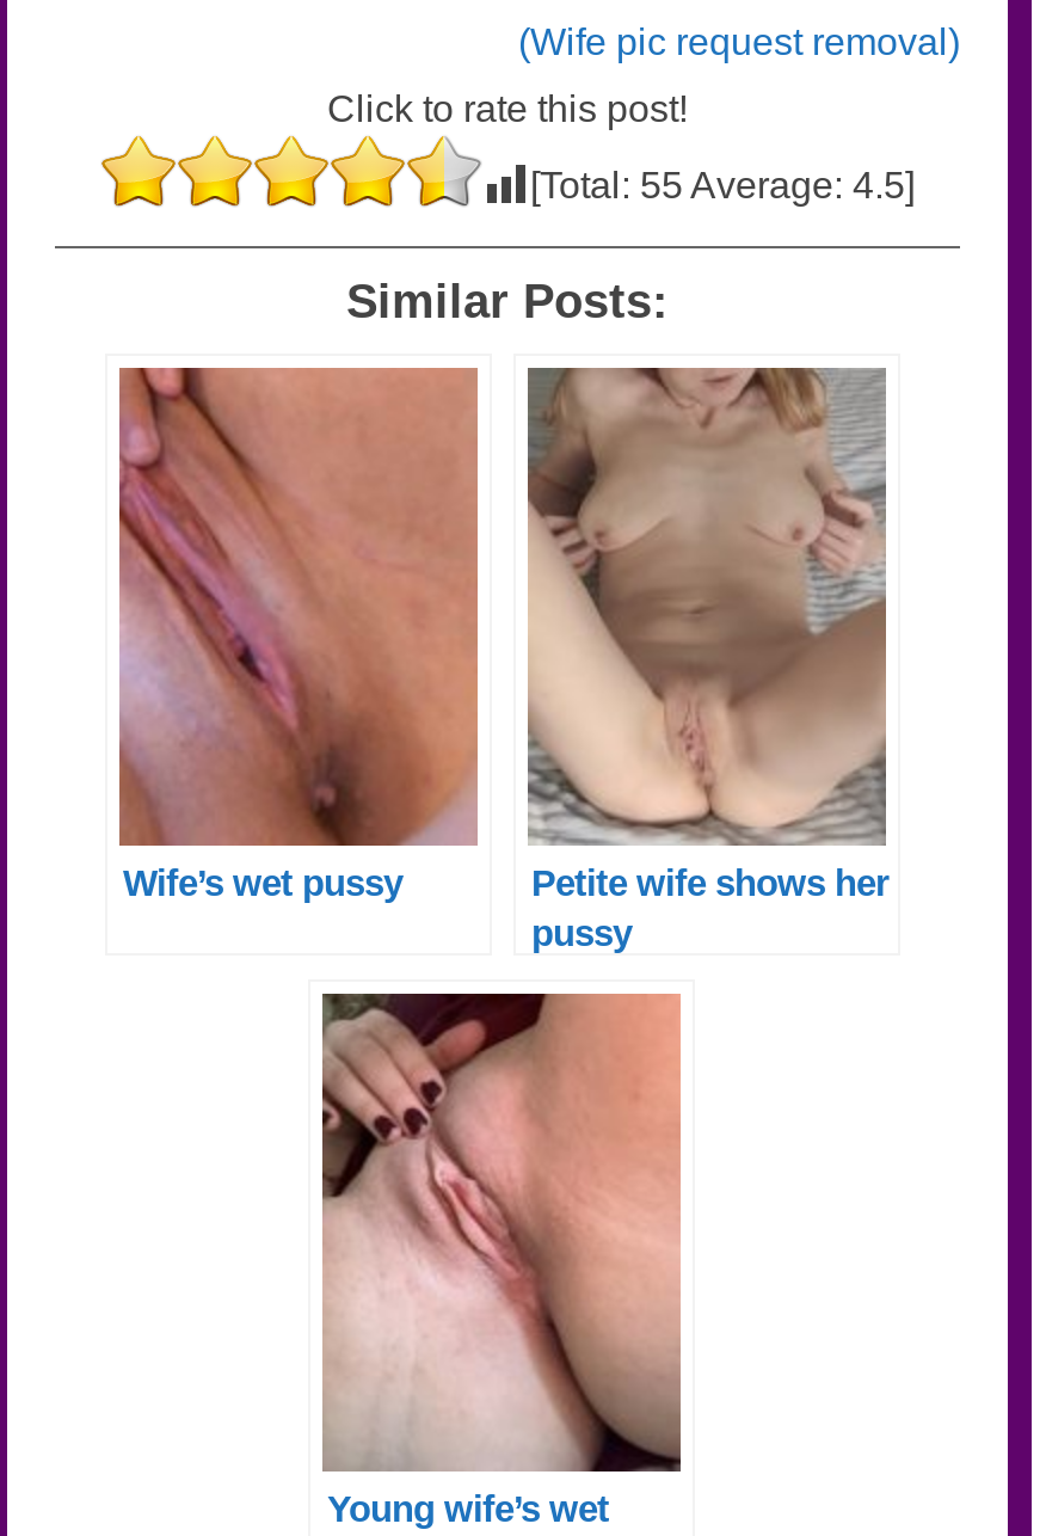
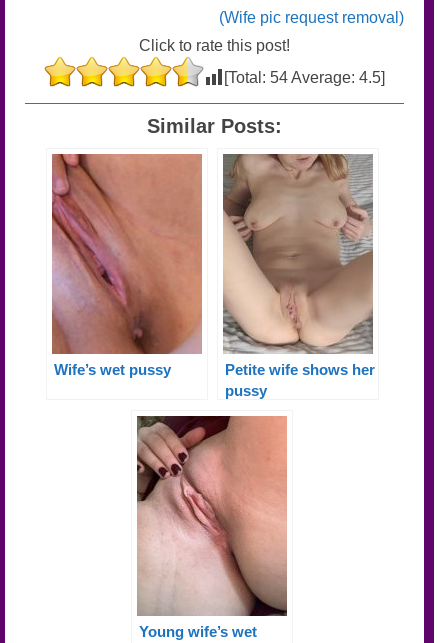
[530,166,915,206] [Total: 55 Average: 4.5] -> [224,69,385,86] [Total: 54 Average: 4.5]

